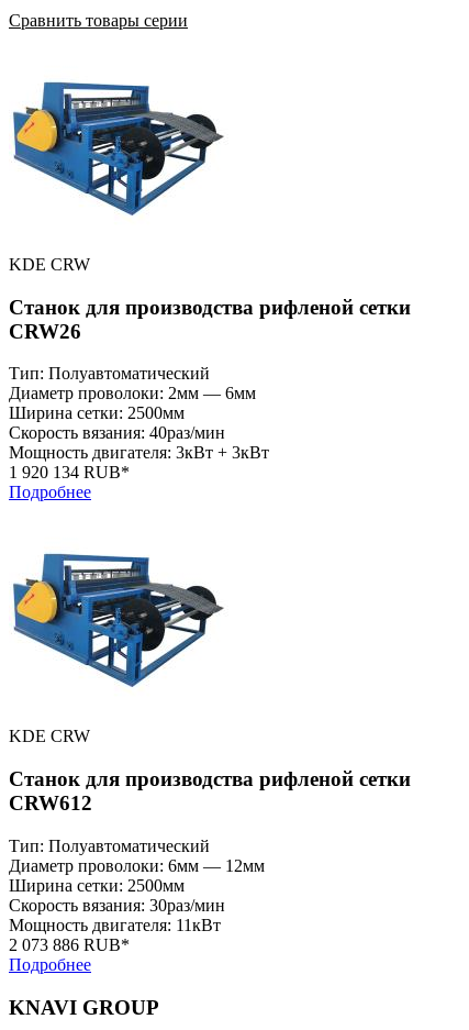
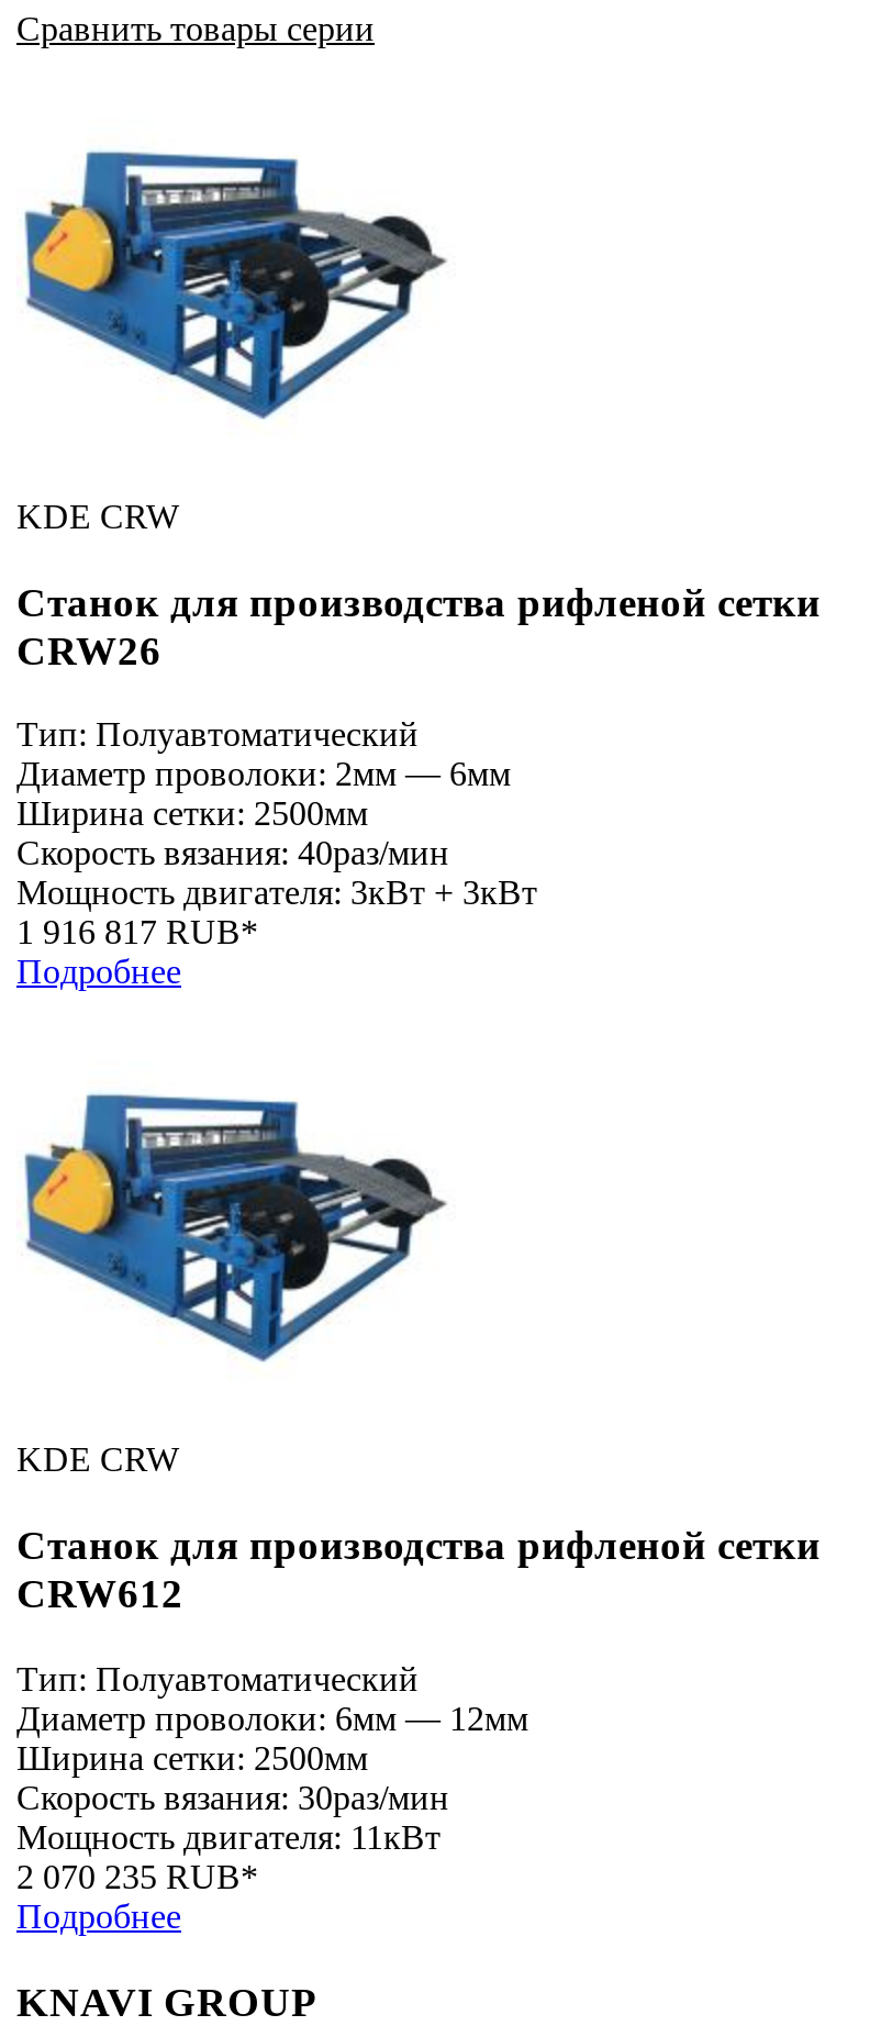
[9,463,130,482] 1 920 134 RUB* -> [16,914,258,951] 1 916 817 RUB*
[9,935,130,954] 2 073 886 RUB* -> [16,1857,258,1895] 2 070 235 RUB*

